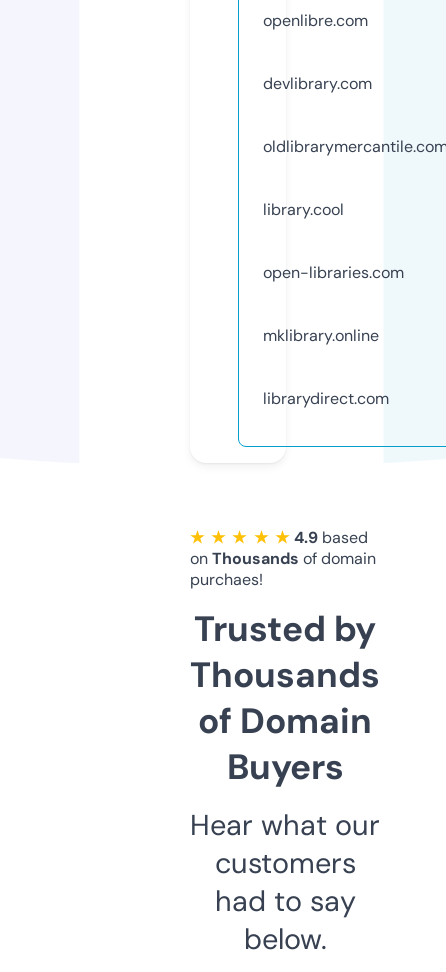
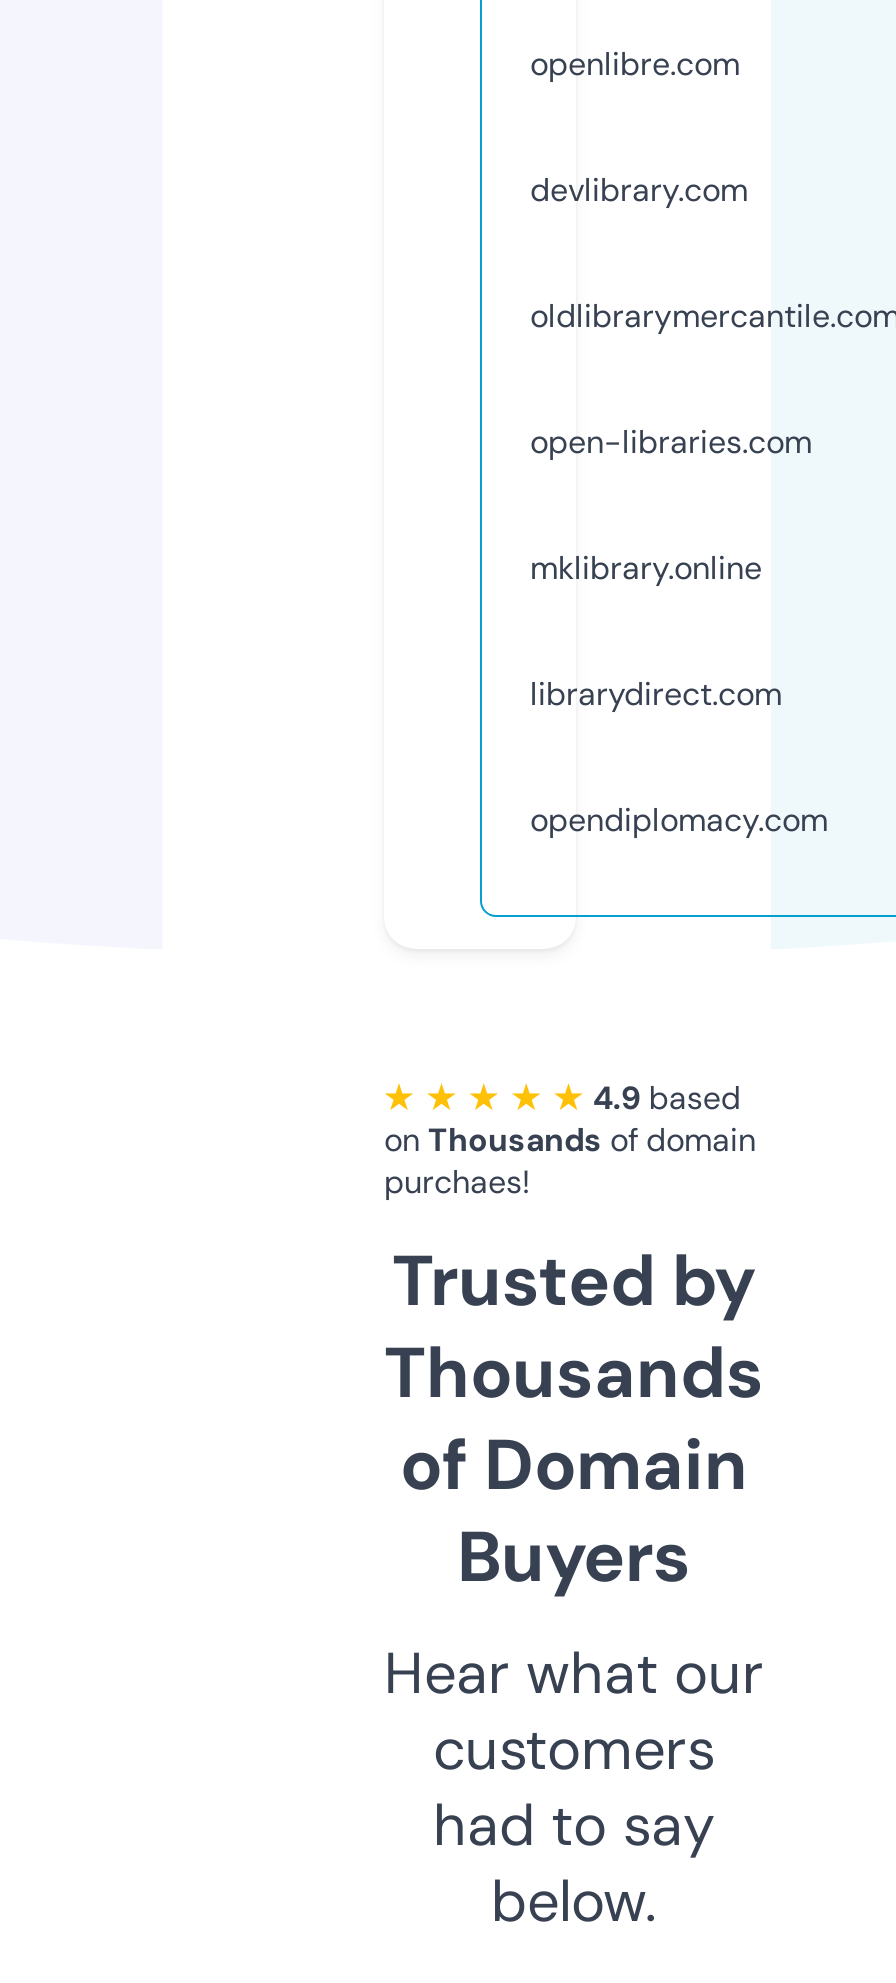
[263,199,344,220] library.cool -> none
moved [263,262,404,409] -> [530,421,812,715]: open-libraries.com | mklibrary.online | librarydirect.com
none -> [530,799,828,841] opendiplomacy.com

